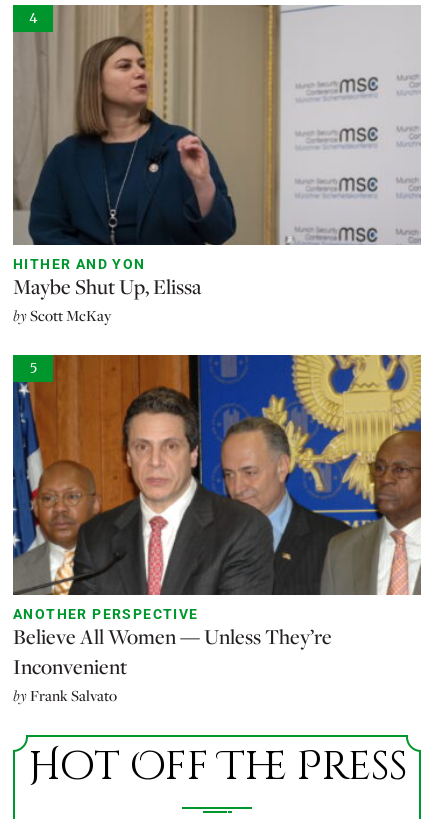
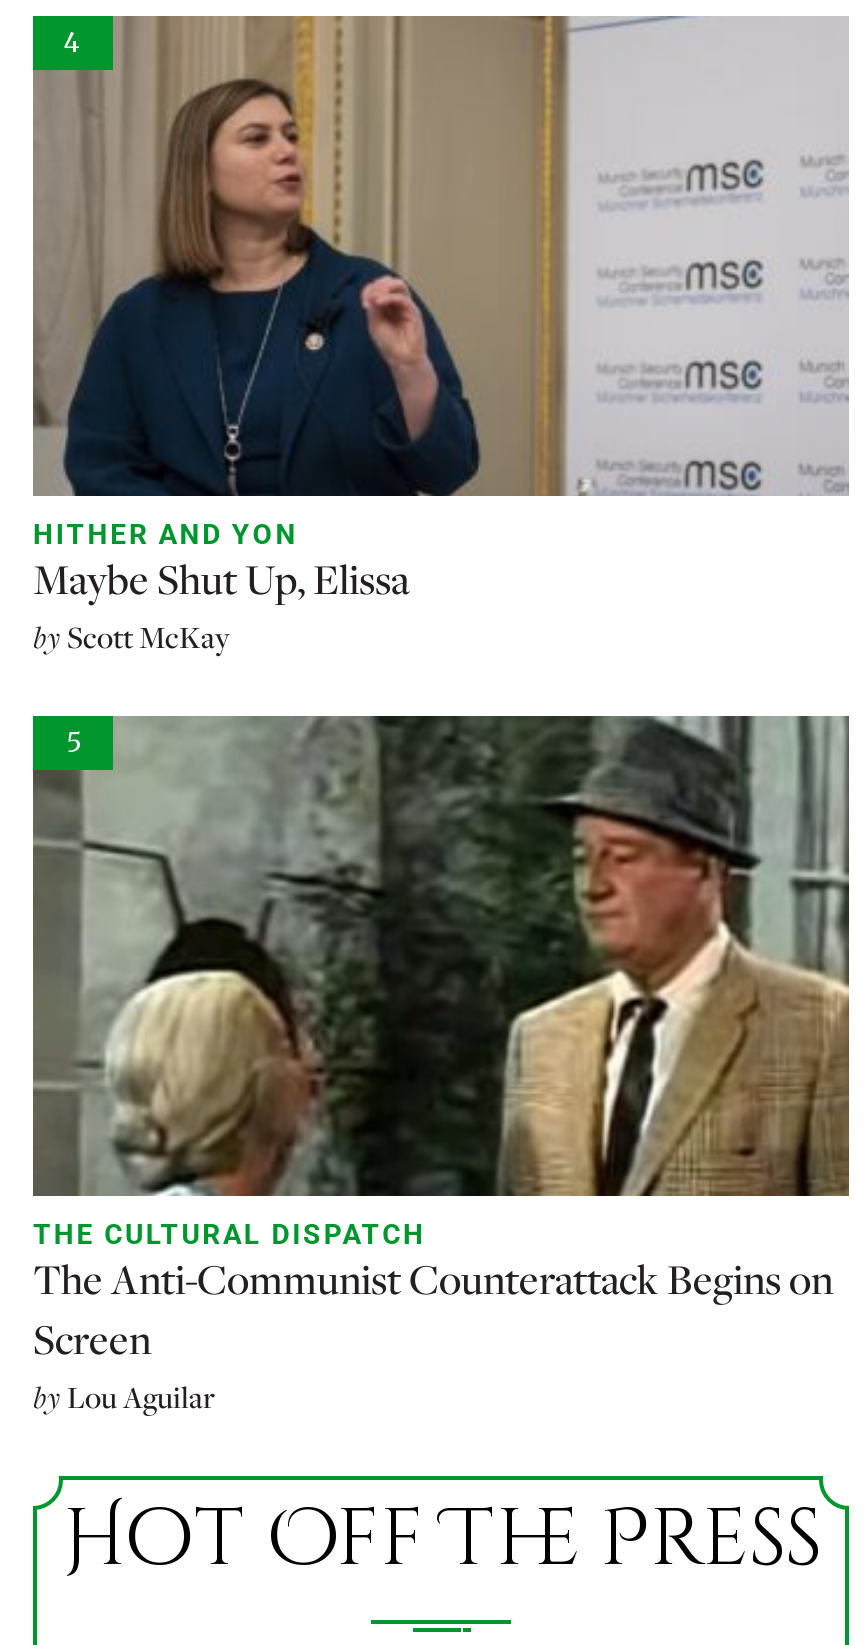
[12,354,422,705] [image] | ANOTHER PERSPECTIVE | Believe All Women — Unless They’re | Inconvenient | by Frank Salvato -> [31,714,851,1416] [image] | THE CULTURAL DISPATCH | The Anti-Communist Counterattack Begins on | Screen | by Lou Aguilar

